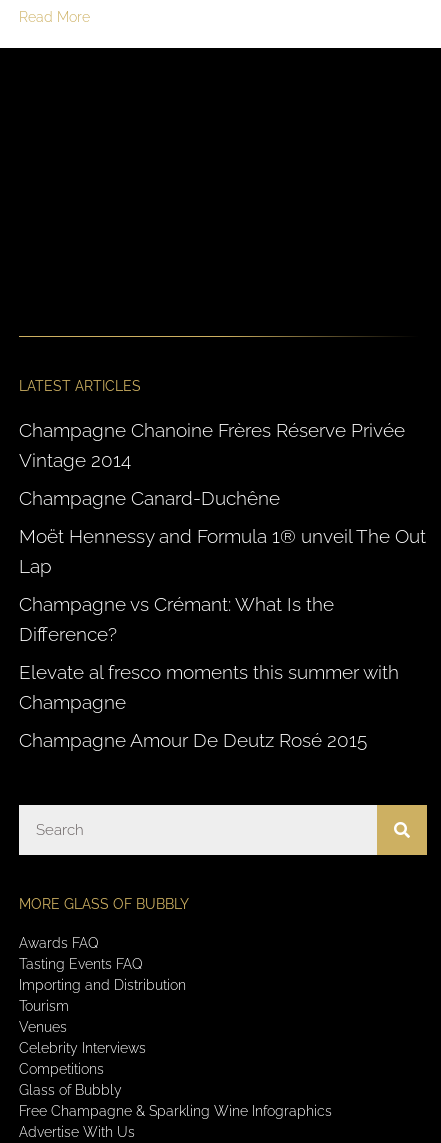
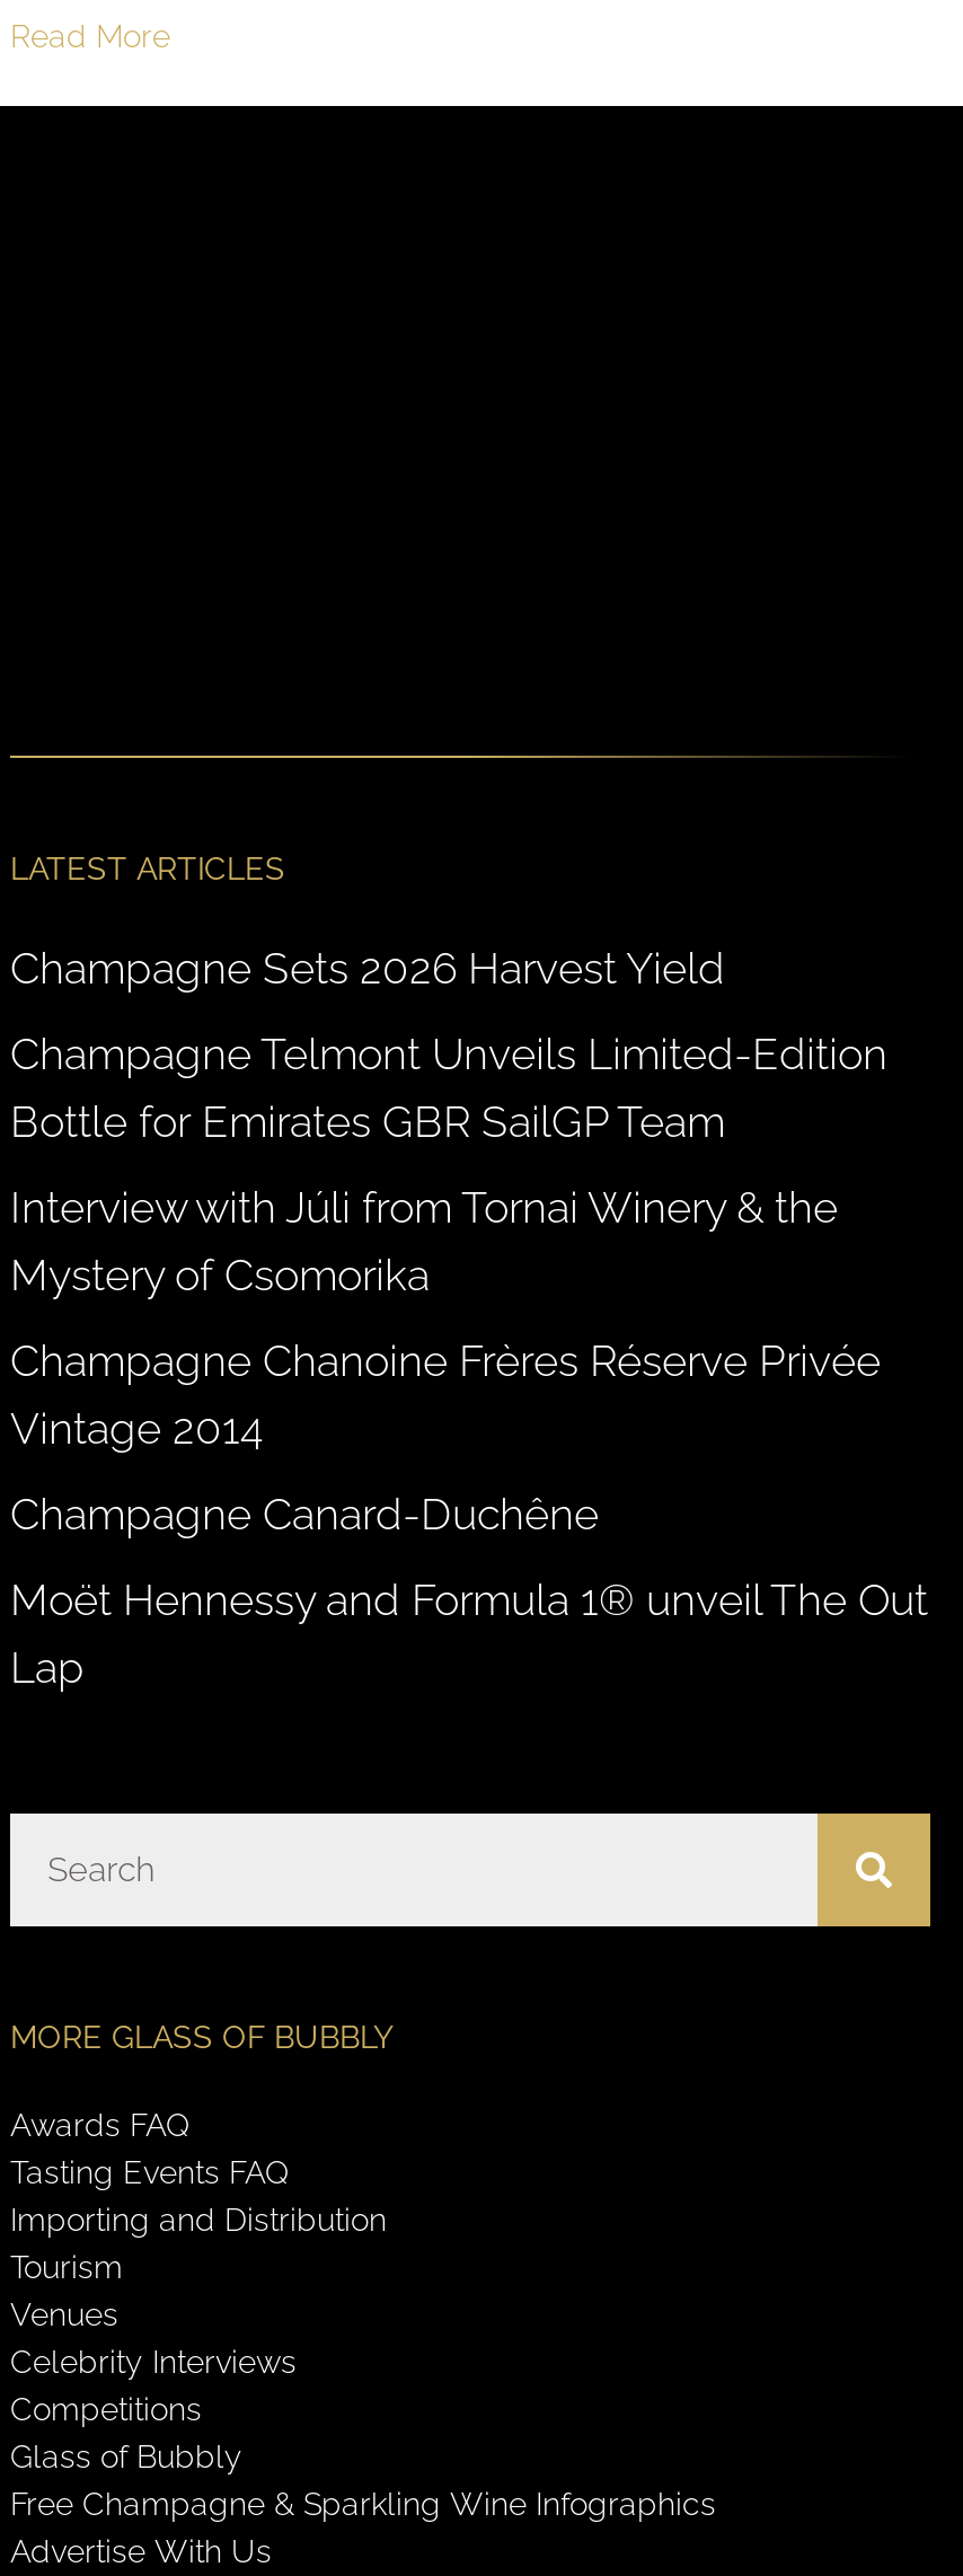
none -> [10,943,887,1300] Champagne Sets 2026 Harvest Yield | Champagne Telmont Unveils Limited-Edition | Bottle for Emirates GBR SailGP Team | Interview with Júli from Tornai Winery & the | Mystery of Csomorika
moved [19,419,426,577] -> [10,1336,928,1692]: Champagne Chanoine Frères Réserve Privée | Vintage 2014 | Champagne Canard-Duchêne | Moët Hennessy and Formula 1® unveil The Out | Lap
[19,593,399,751] Champagne vs Crémant: What Is the | Difference? | Elevate al fresco moments this summer with | Champagne | Champagne Amour De Deutz Rosé 2015 -> none

